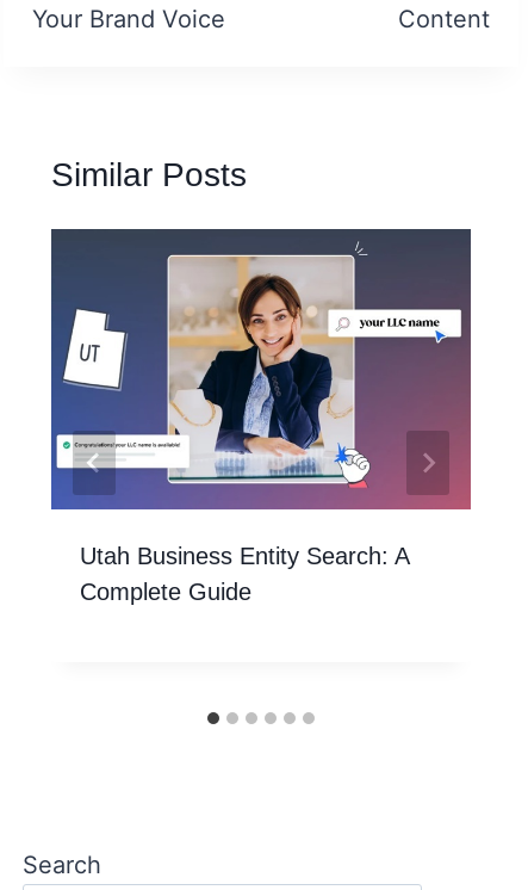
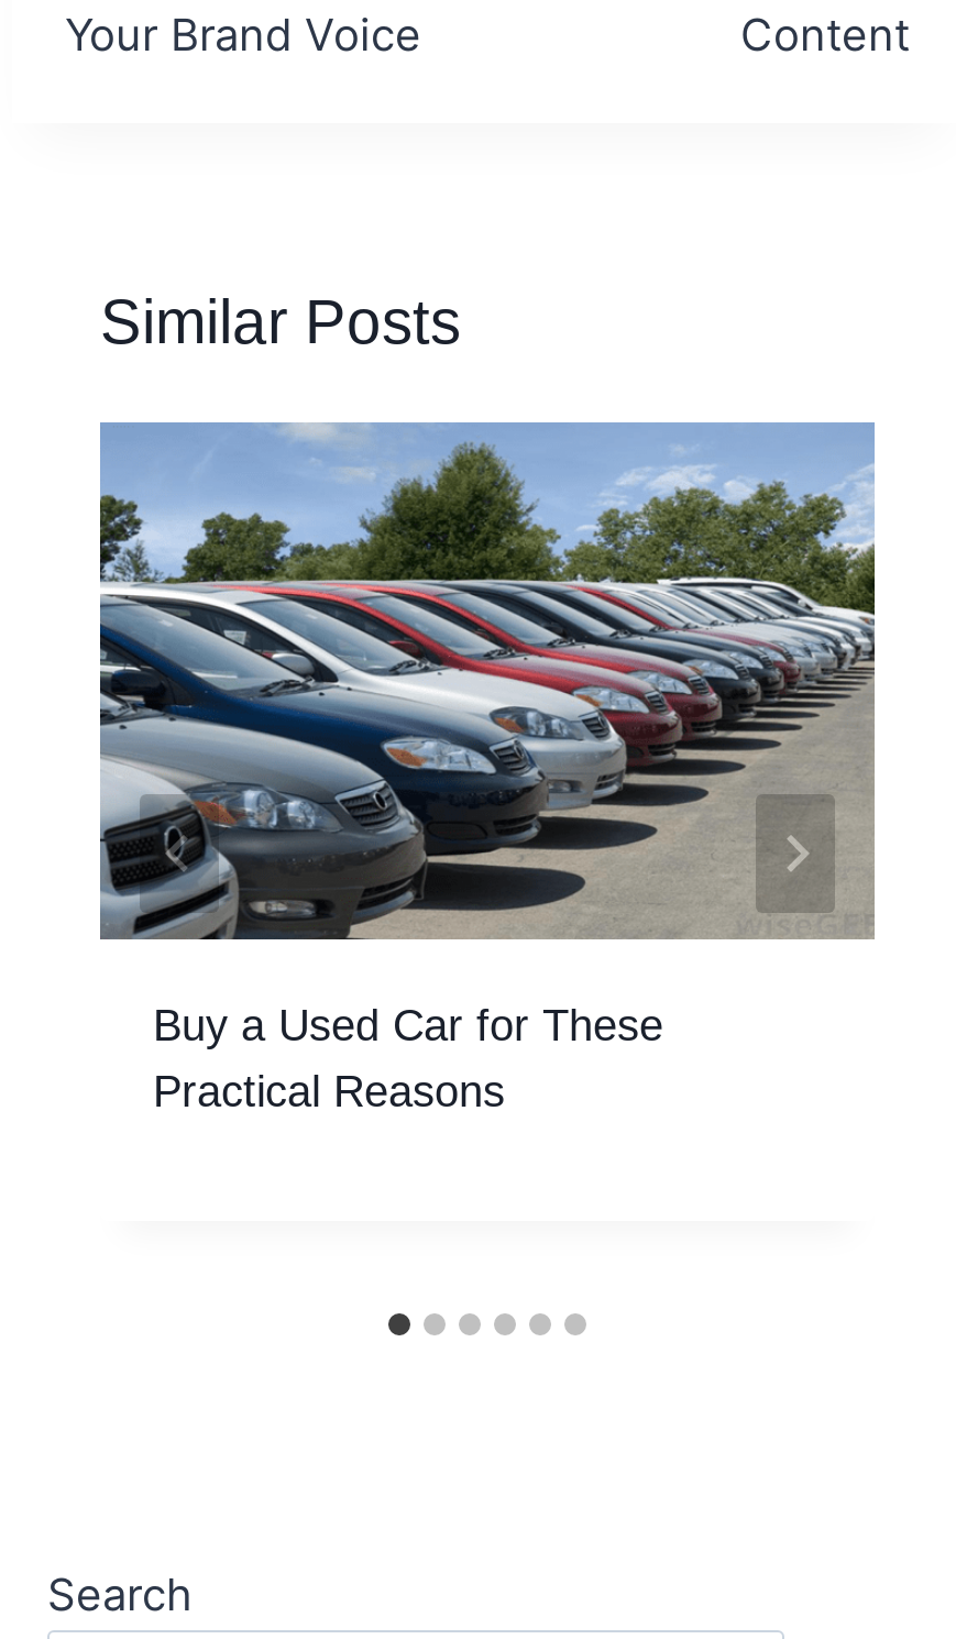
[50,228,472,604] [image] | Utah Business Entity Search: A | Complete Guide -> [98,422,875,1115] [image] | Buy a Used Car for These | Practical Reasons

